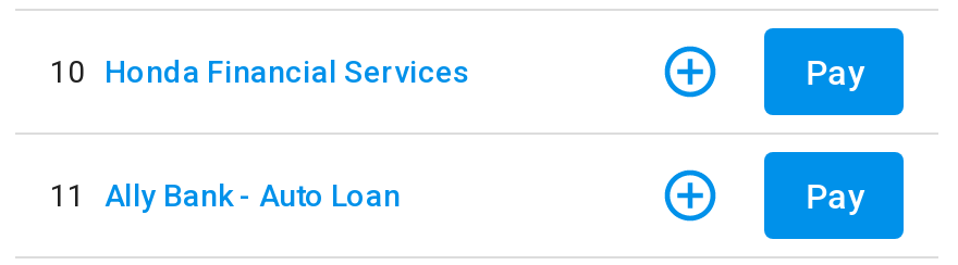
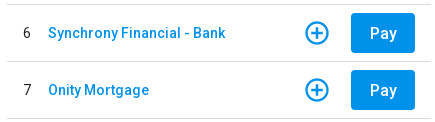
[50,53,470,88] 10 Honda Financial Services -> [23,24,225,40] 6 | Synchrony Financial - Bank
[50,177,401,212] 11 Ally Bank - Auto Loan -> [23,81,149,97] 7 | Onity Mortgage

